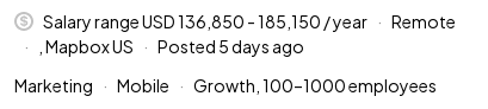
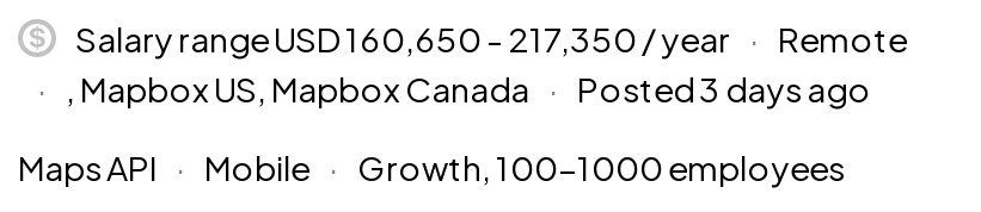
[43,10,367,32] Salary range USD 136,850 - 185,150 / year -> [75,16,730,59] Salary range USD 160,650 - 217,350 / year
[38,35,304,57] , Mapbox US | Posted 5 days ago -> [66,66,871,109] , Mapbox US, Mapbox Canada | Posted 3 days ago
[14,74,93,96] Marketing -> [18,145,157,188] Maps API

